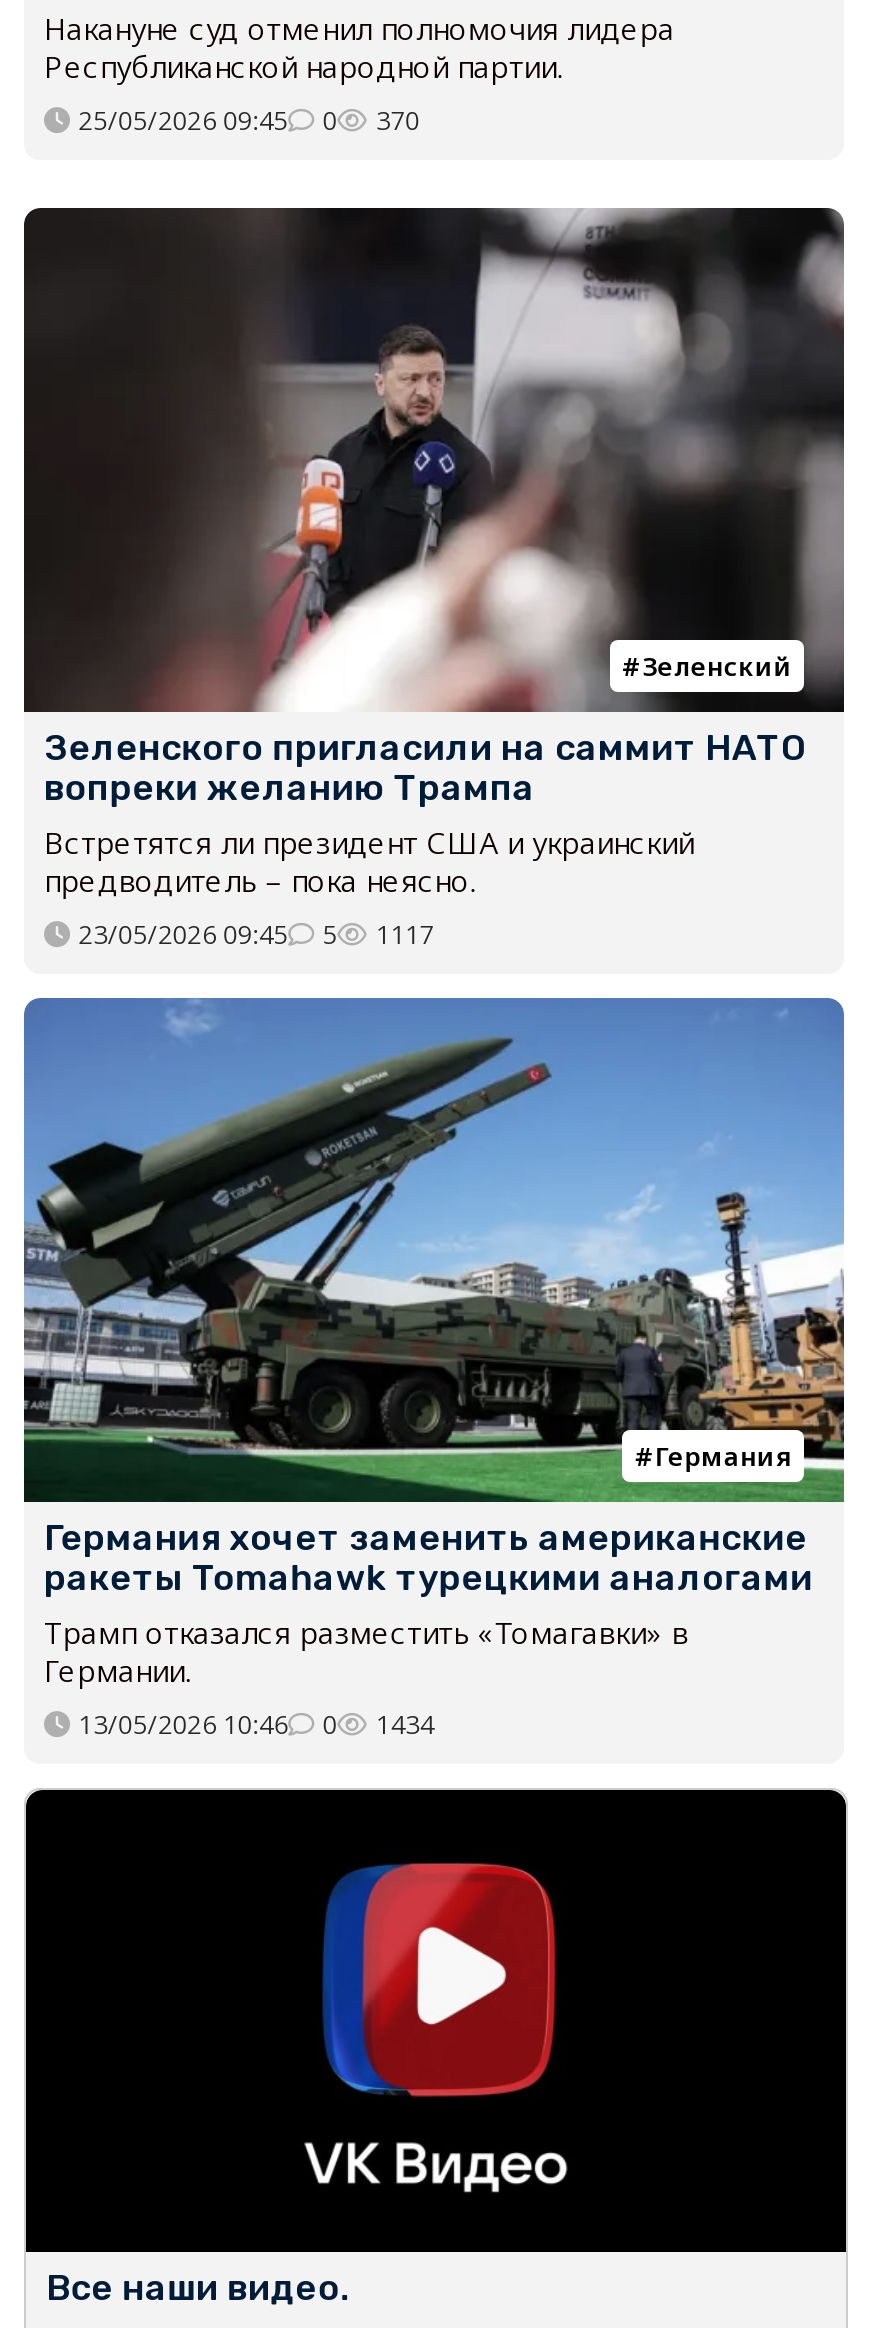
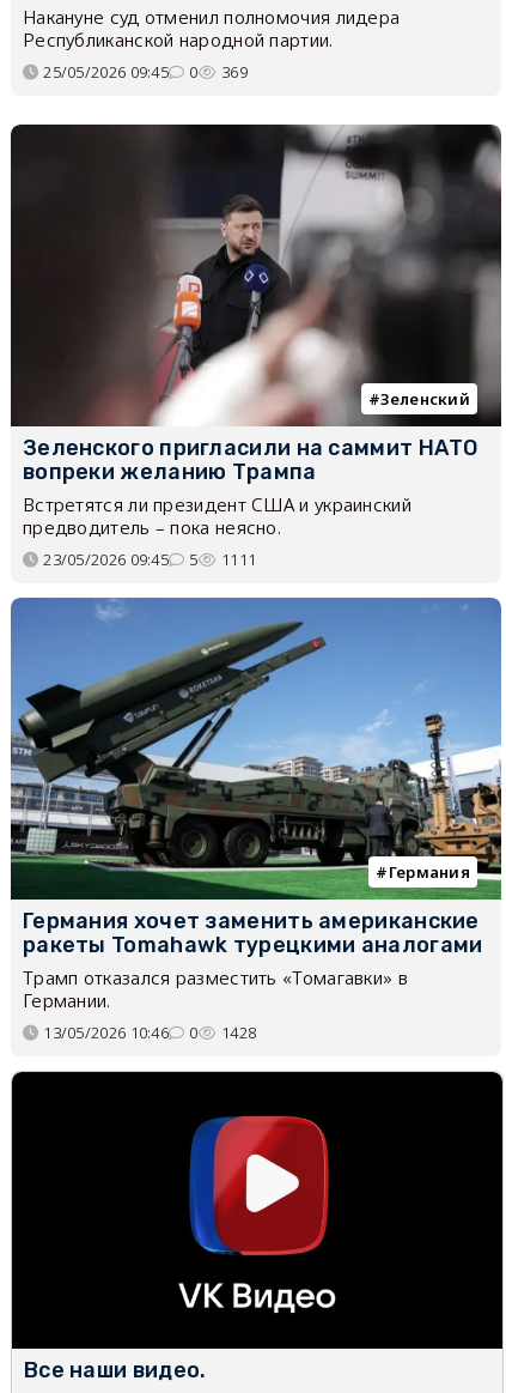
[79,101,420,137] 25/05/2026 09:45 0 370 -> [43,61,247,82] 25/05/2026 09:45 0 369
[79,915,434,951] 23/05/2026 09:45 5 1117 -> [43,548,256,570] 23/05/2026 09:45 5 1111
[79,1705,434,1741] 13/05/2026 10:46 0 1434 -> [43,1021,256,1043] 13/05/2026 10:46 0 1428

